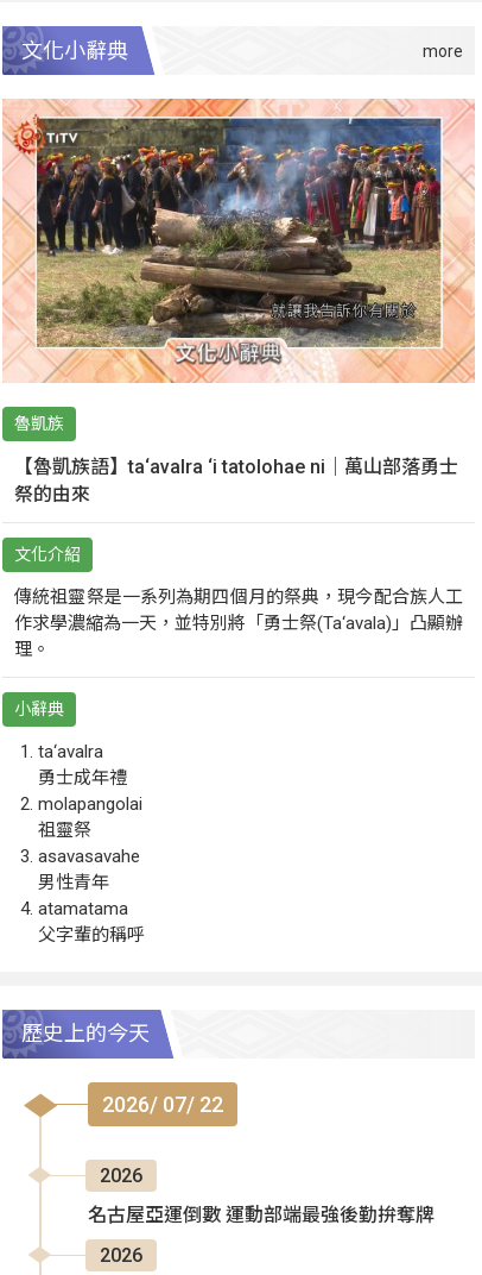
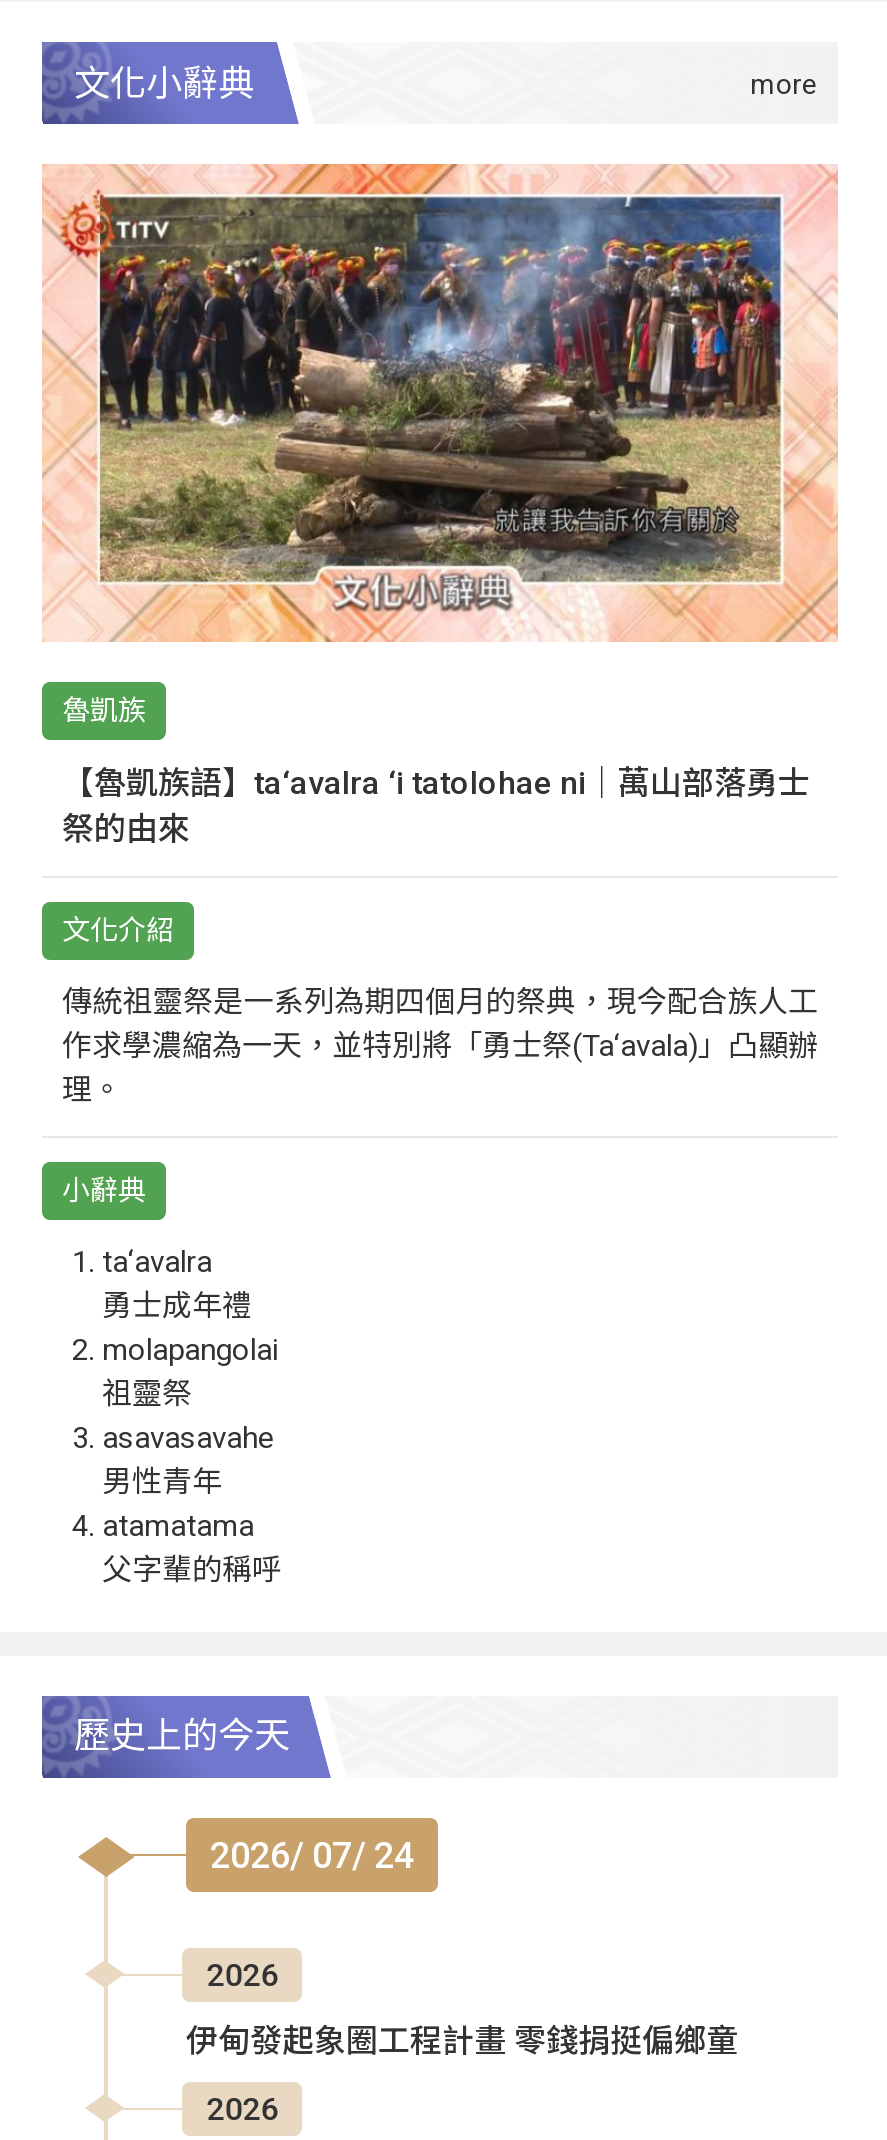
[102,1092,223,1117] 2026/ 07/ 22 -> [210,1834,414,1876] 2026/ 07/ 24
[88,1203,435,1226] 名古屋亞運倒數 運動部端最強後勤拚奪牌 -> [186,2022,738,2060] 伊甸發起象圈工程計畫 零錢捐挺偏鄉童

